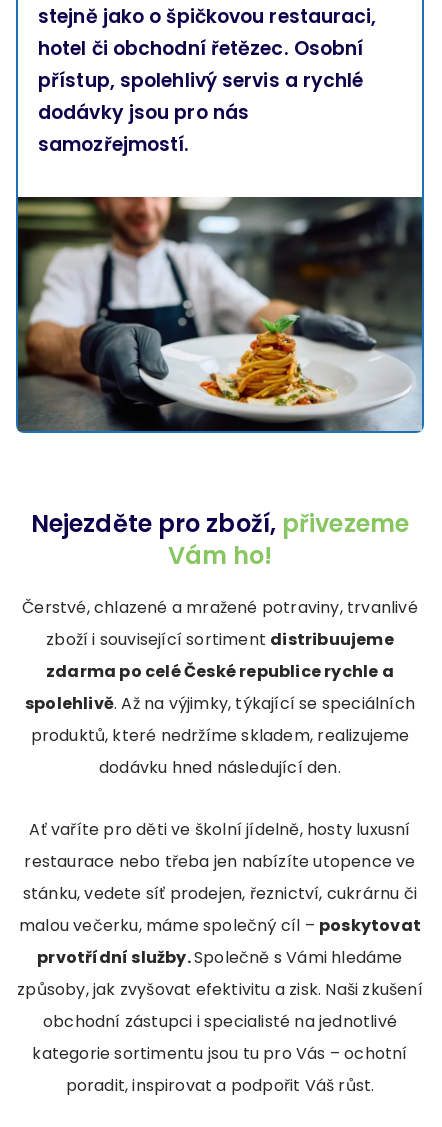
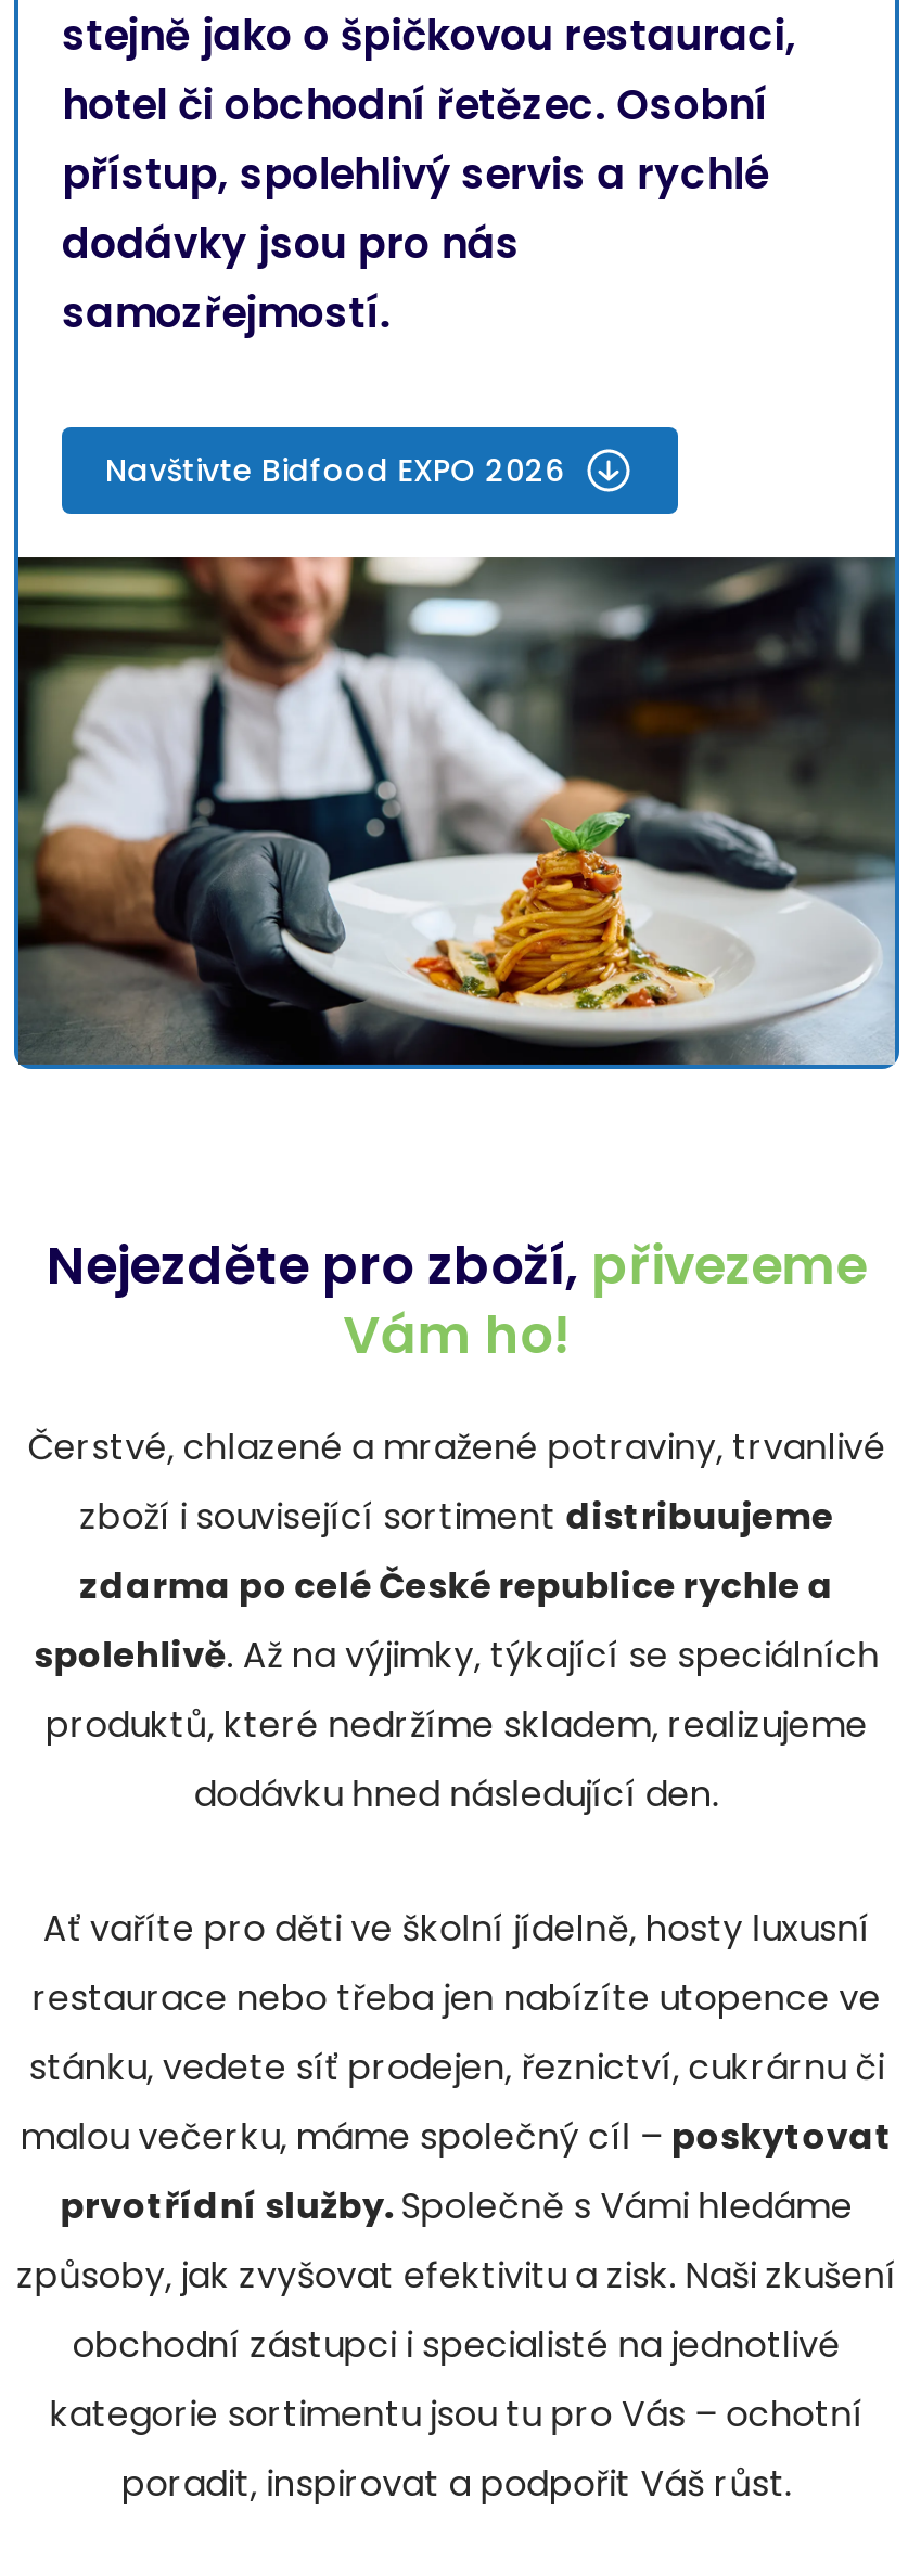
none -> [105,449,565,492] Navštivte Bidfood EXPO 2026

